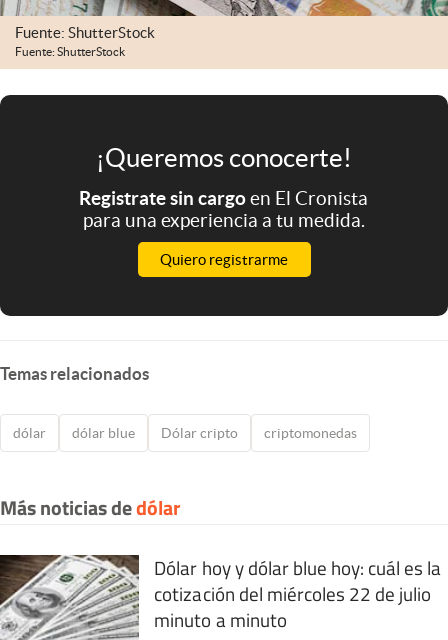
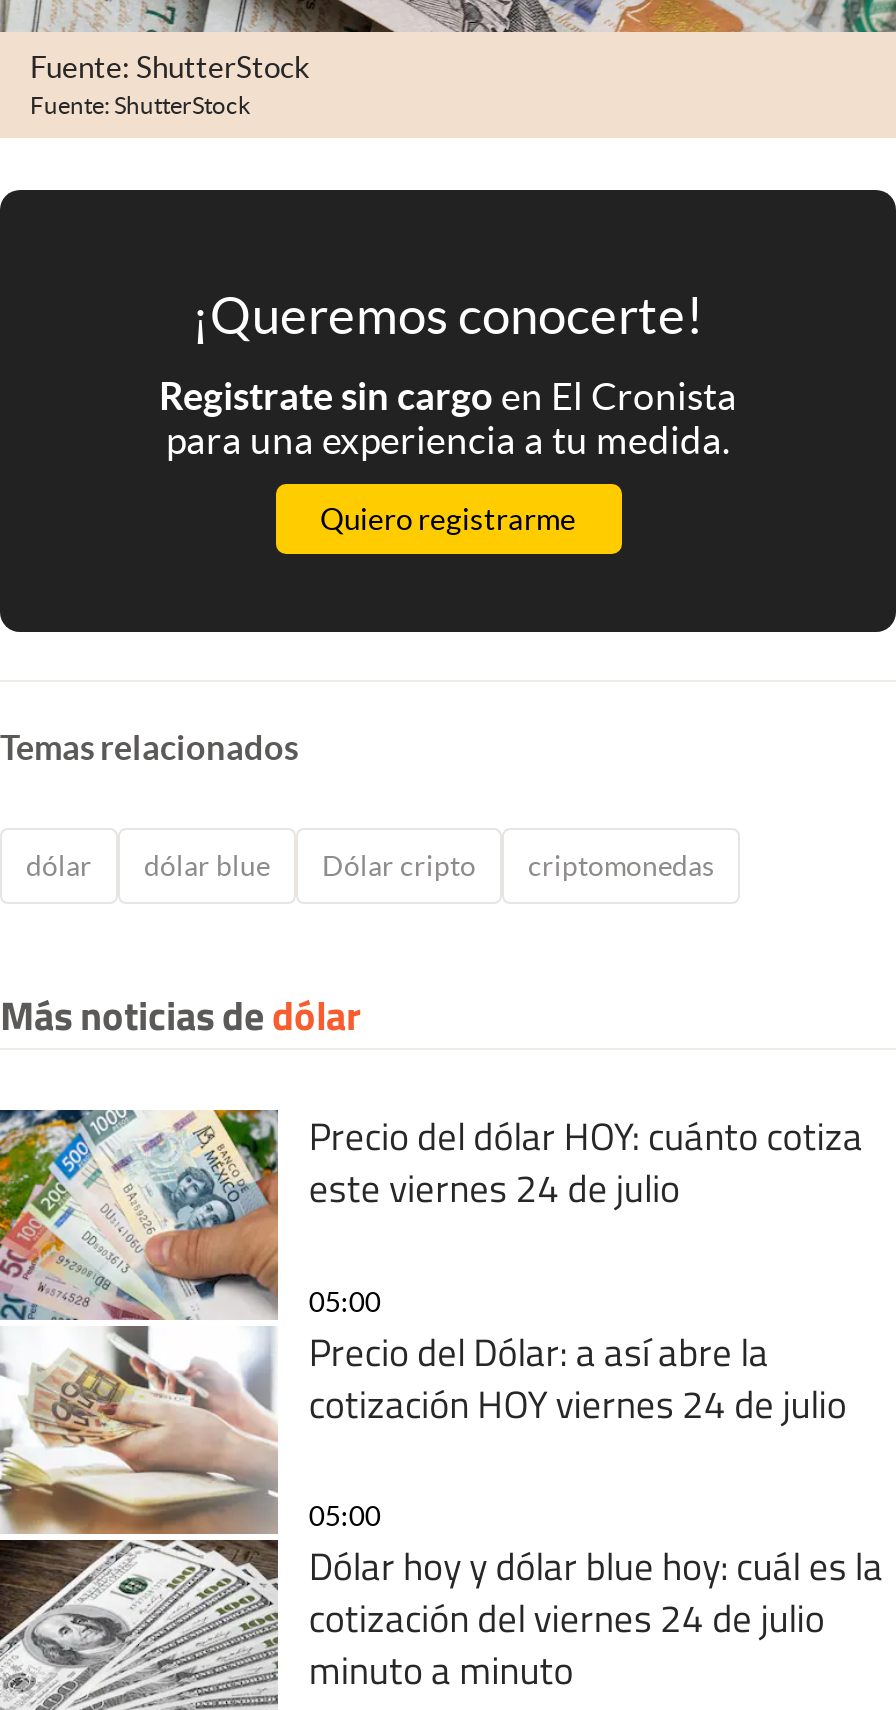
none -> [6,1106,863,1536] [image] | Precio del dólar HOY: cuánto cotiza | este viernes 24 de julio | 05:00 | Precio del Dólar: a así abre la | cotización HOY viernes 24 de julio | 05:00
[154,579,431,608] cotización del miércoles 22 de julio -> [309,1588,825,1646] cotización del viernes 24 de julio

